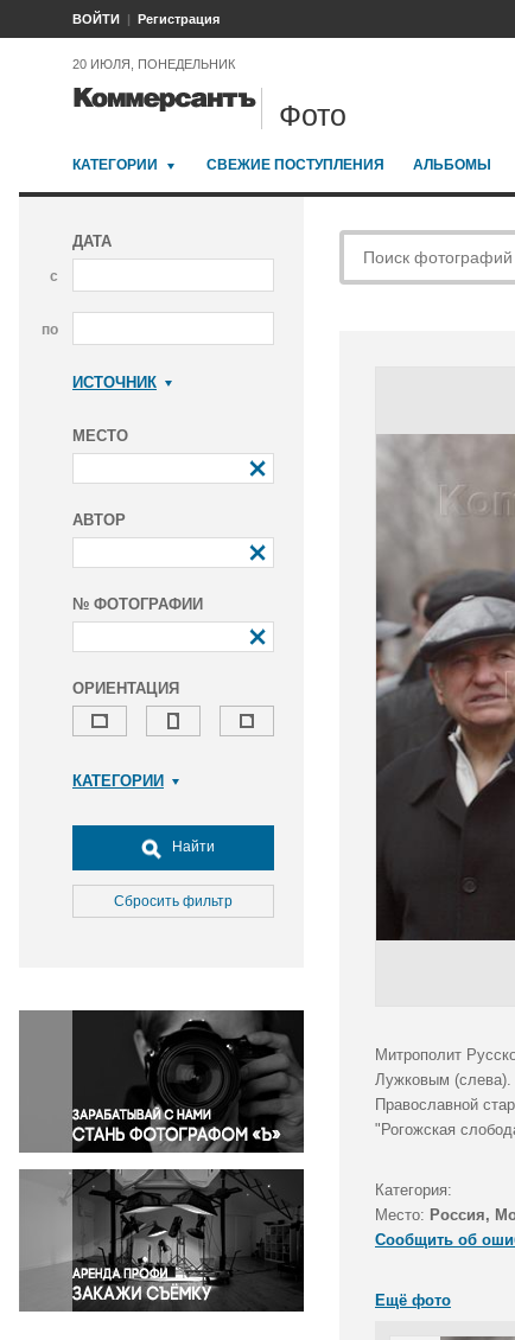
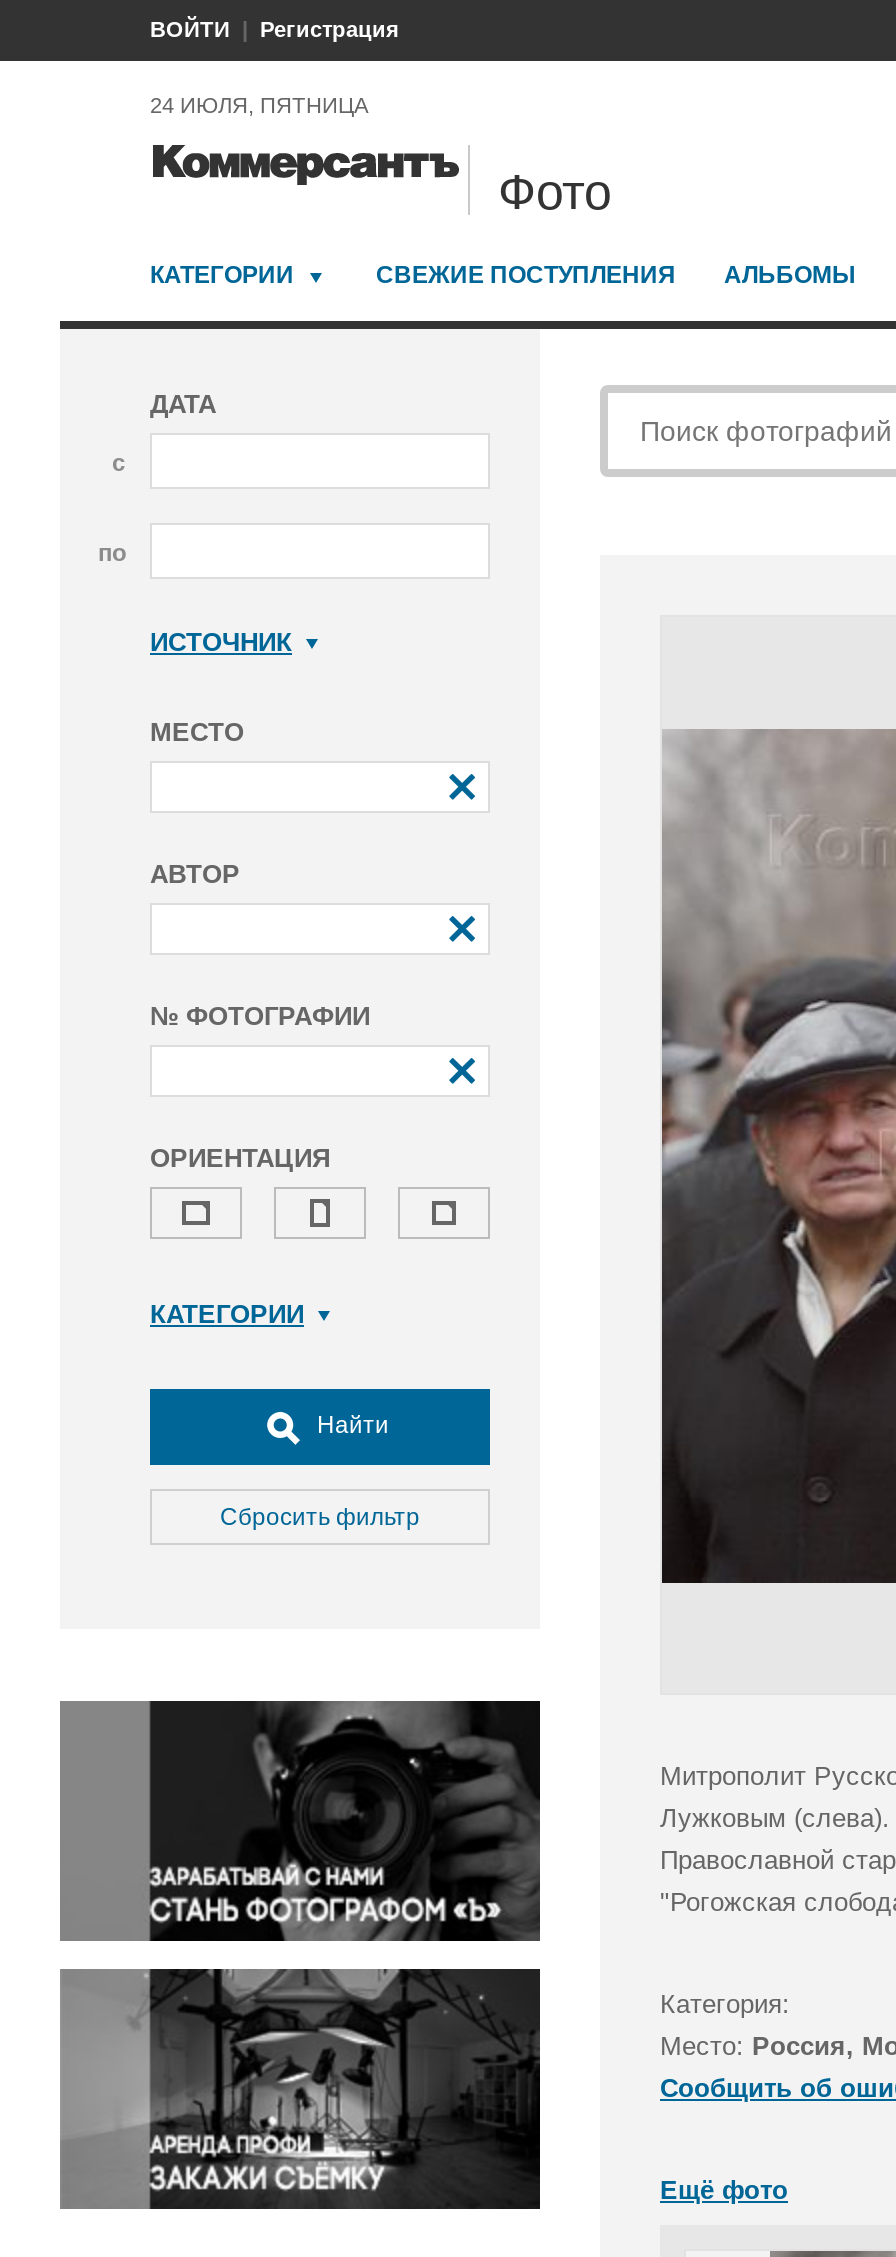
[72,57,235,71] 20 ИЮЛЯ, ПОНЕДЕЛЬНИК -> [150,93,368,117] 24 ИЮЛЯ, ПЯТНИЦА

